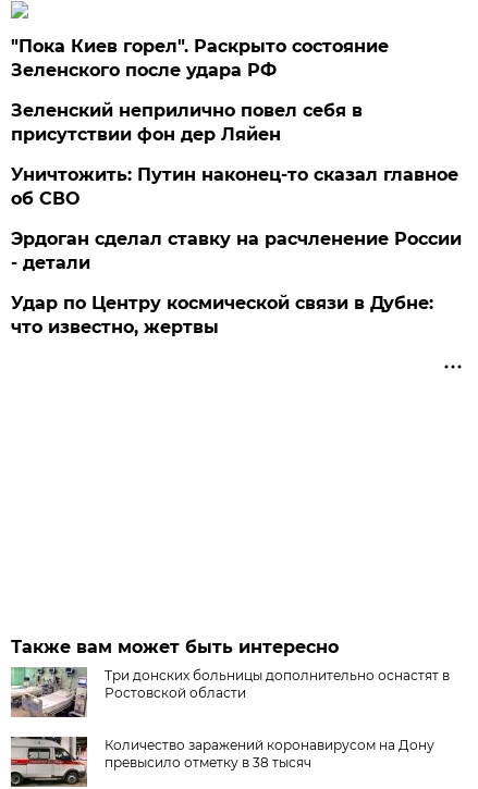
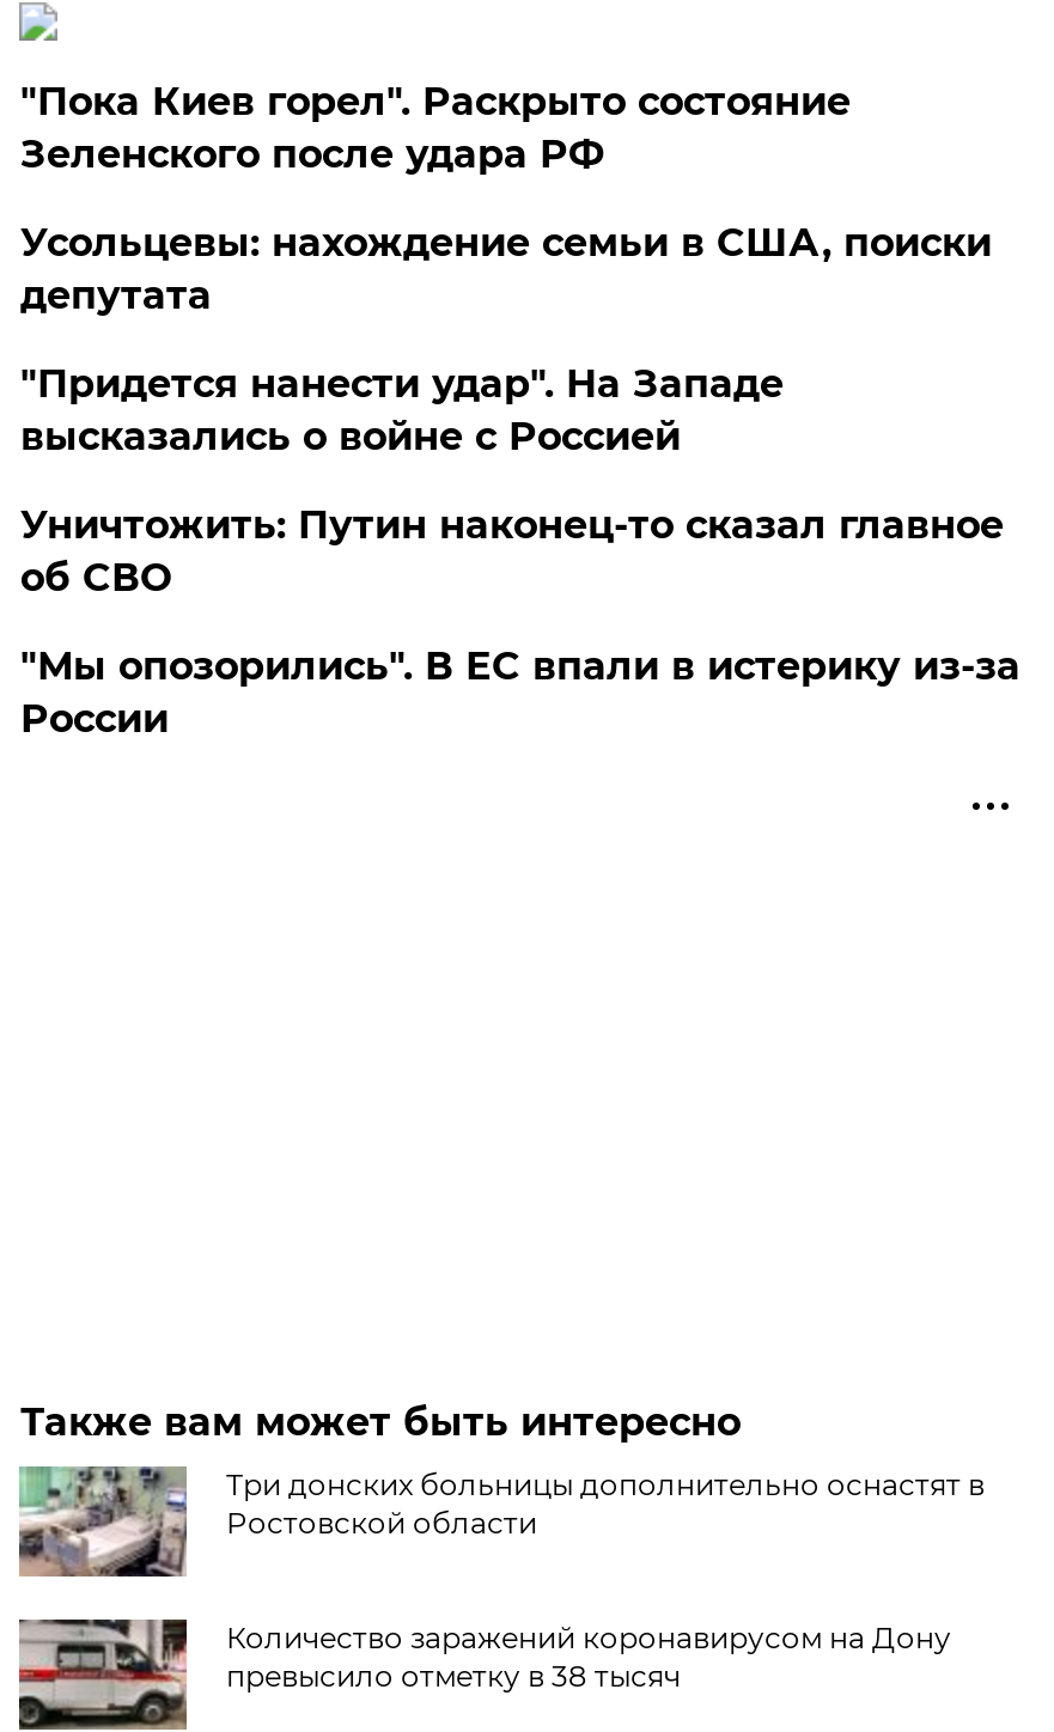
[11,100,363,145] Зеленский неприлично повел cебя в | присутствии фон дер Ляйен -> [20,221,992,460] Усольцевы: нахождение семьи в США, поиски | депутата | "Придется нанести удар". На Западе | высказались о войне с Россией
moved [11,165,459,209] -> [20,503,1004,601]: Уничтожить: Путин наконец-то сказал главное | об СВО
[11,229,462,338] Эрдоган сделал ставку на расчленение России | - детали | Удар по Центру космической связи в Дубне: | что известно, жертвы -> [20,644,1020,742] "Мы опозорились". В ЕС впали в истерику из-за | России

